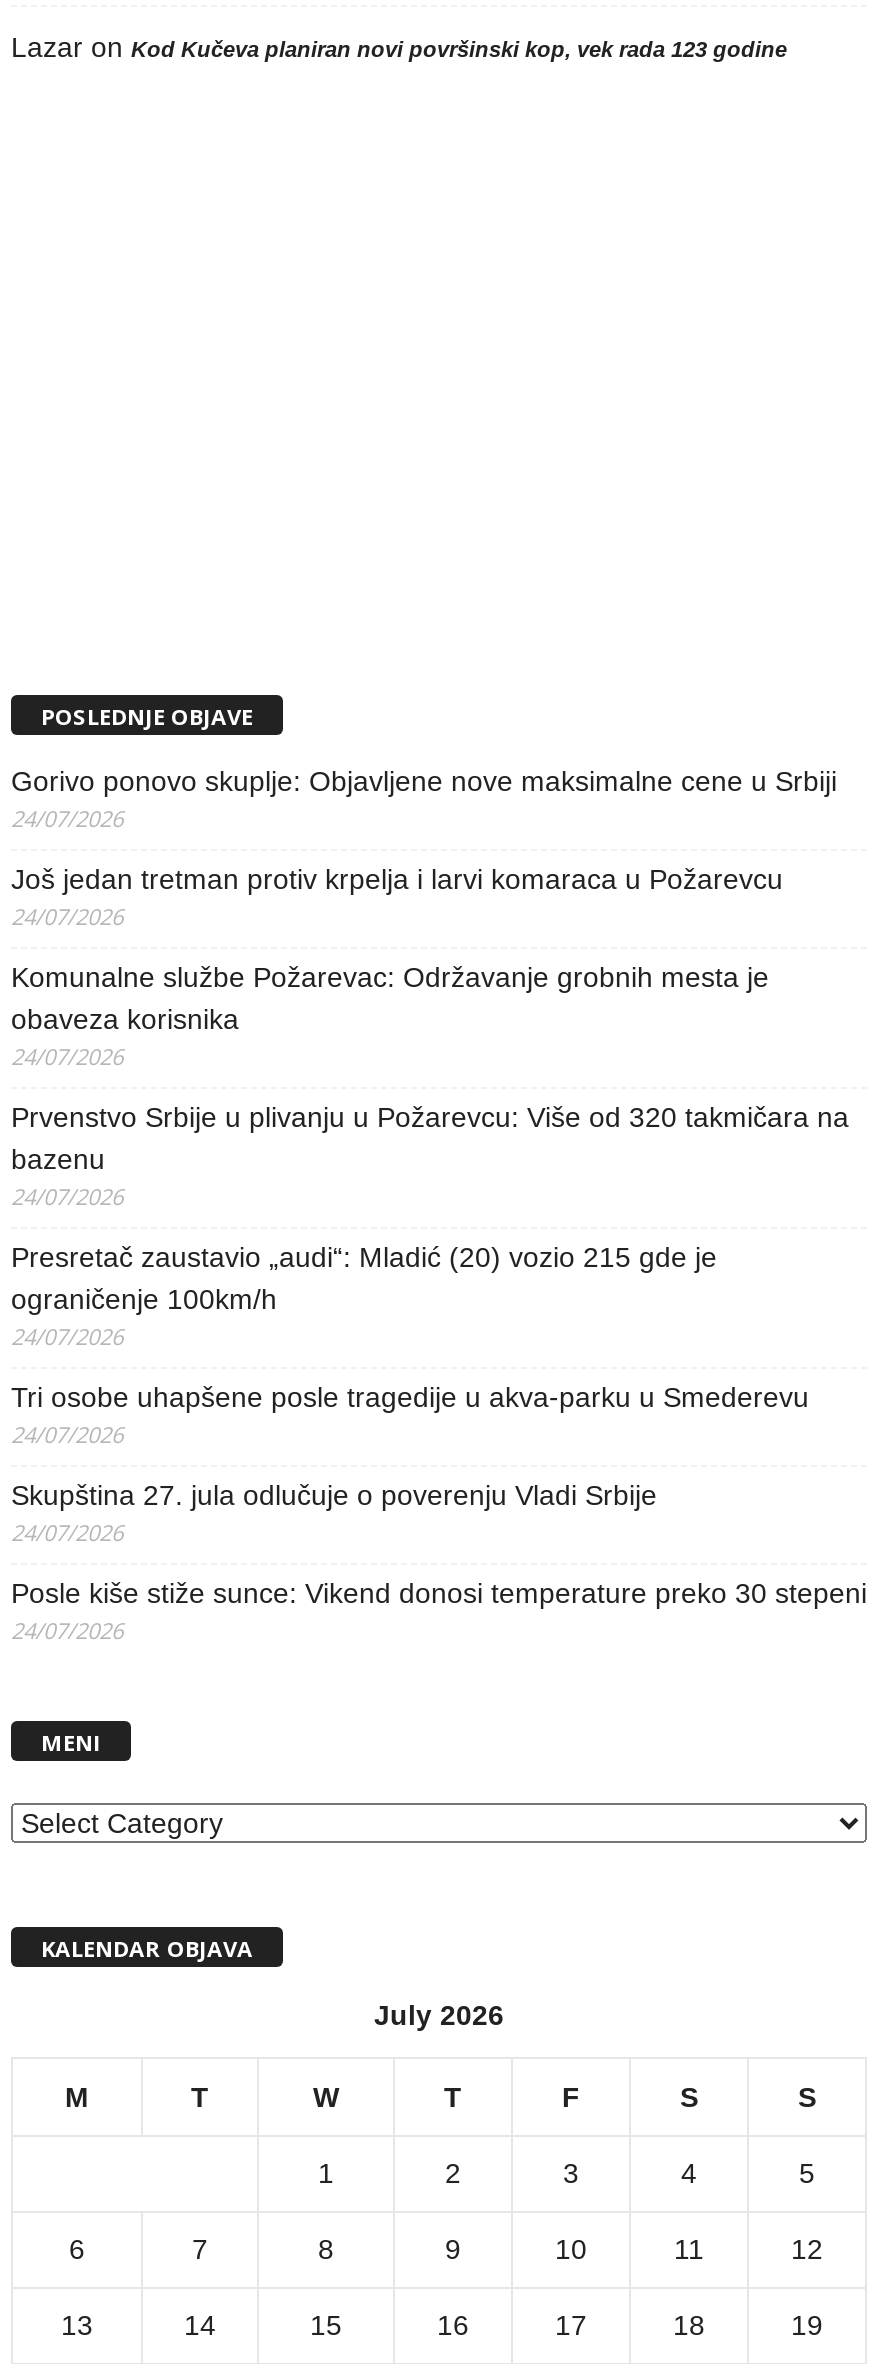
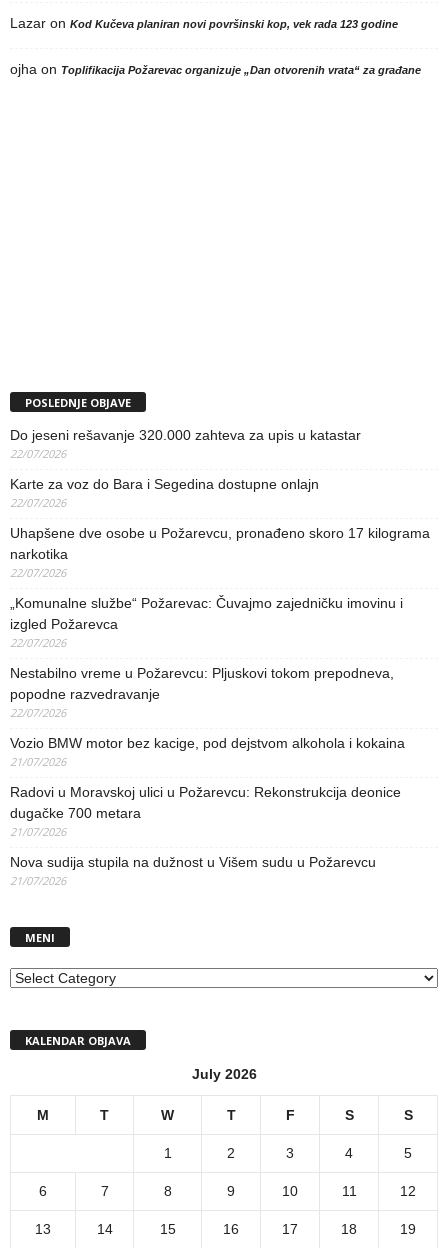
none -> [10,61,421,77] ojha on Toplifikacija Požarevac organizuje „Dan otvorenih vrata“ za građane
[11,765,837,833] Gorivo ponovo skuplje: Objavljene nove maksimalne cene u Srbiji | 24/07/2026 -> [10,427,361,461] Do jeseni rešavanje 320.000 zahteva za upis u katastar | 22/07/2026
[11,863,783,931] Još jedan tretman protiv krpelja i larvi komaraca u Požarevcu | 24/07/2026 -> [10,476,319,510] Karte za voz do Bara i Segedina dostupne onlajn | 22/07/2026
[11,961,769,1071] Komunalne službe Požarevac: Održavanje grobnih mesta je | obaveza korisnika | 24/07/2026 -> [10,525,430,580] Uhapšene dve osobe u Požarevcu, pronađeno skoro 17 kilograma | narkotika | 22/07/2026
[11,1101,849,1211] Prvenstvo Srbije u plivanju u Požarevcu: Više od 320 takmičara na | bazenu | 24/07/2026 -> [10,595,403,650] „Komunalne službe“ Požarevac: Čuvajmo zajedničku imovinu i | izgled Požarevca | 22/07/2026
[11,1241,717,1351] Presretač zaustavio „audi“: Mladić (20) vozio 215 gde je | ograničenje 100km/h | 24/07/2026 -> [10,665,394,720] Nestabilno vreme u Požarevcu: Pljuskovi tokom prepodneva, | popodne razvedravanje | 22/07/2026
[11,1381,809,1449] Tri osobe uhapšene posle tragedije u akva-parku u Smederevu | 24/07/2026 -> [10,735,405,769] Vozio BMW motor bez kacige, pod dejstvom alkohola i kokaina | 21/07/2026
[11,1479,657,1547] Skupština 27. jula odlučuje o poverenju Vladi Srbije | 24/07/2026 -> [10,784,401,839] Radovi u Moravskoj ulici u Požarevcu: Rekonstrukcija deonice | dugačke 700 metara | 21/07/2026
[11,1577,867,1645] Posle kiše stiže sunce: Vikend donosi temperature preko 30 stepeni | 24/07/2026 -> [10,854,376,888] Nova sudija stupila na dužnost u Višem sudu u Požarevcu | 21/07/2026

